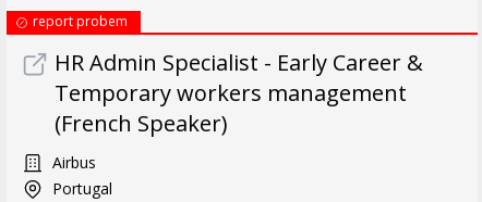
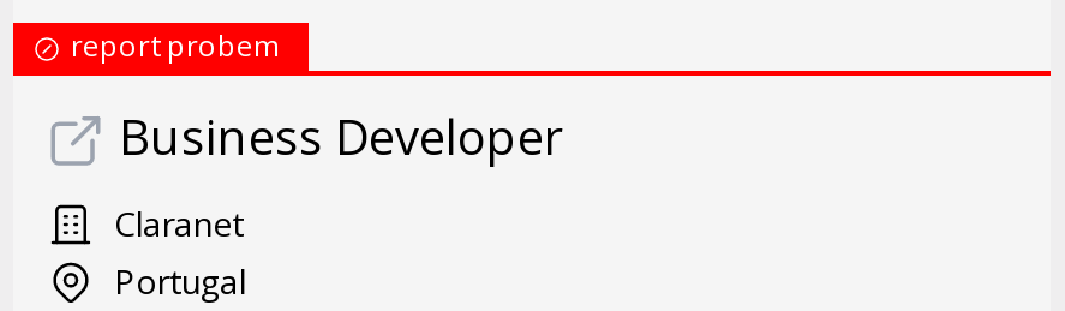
[55,48,423,138] HR Admin Specialist - Early Career & | Temporary workers management | (French Speaker) -> [119,104,566,169] Business Developer
[52,152,96,173] Airbus -> [114,201,244,246] Claranet

